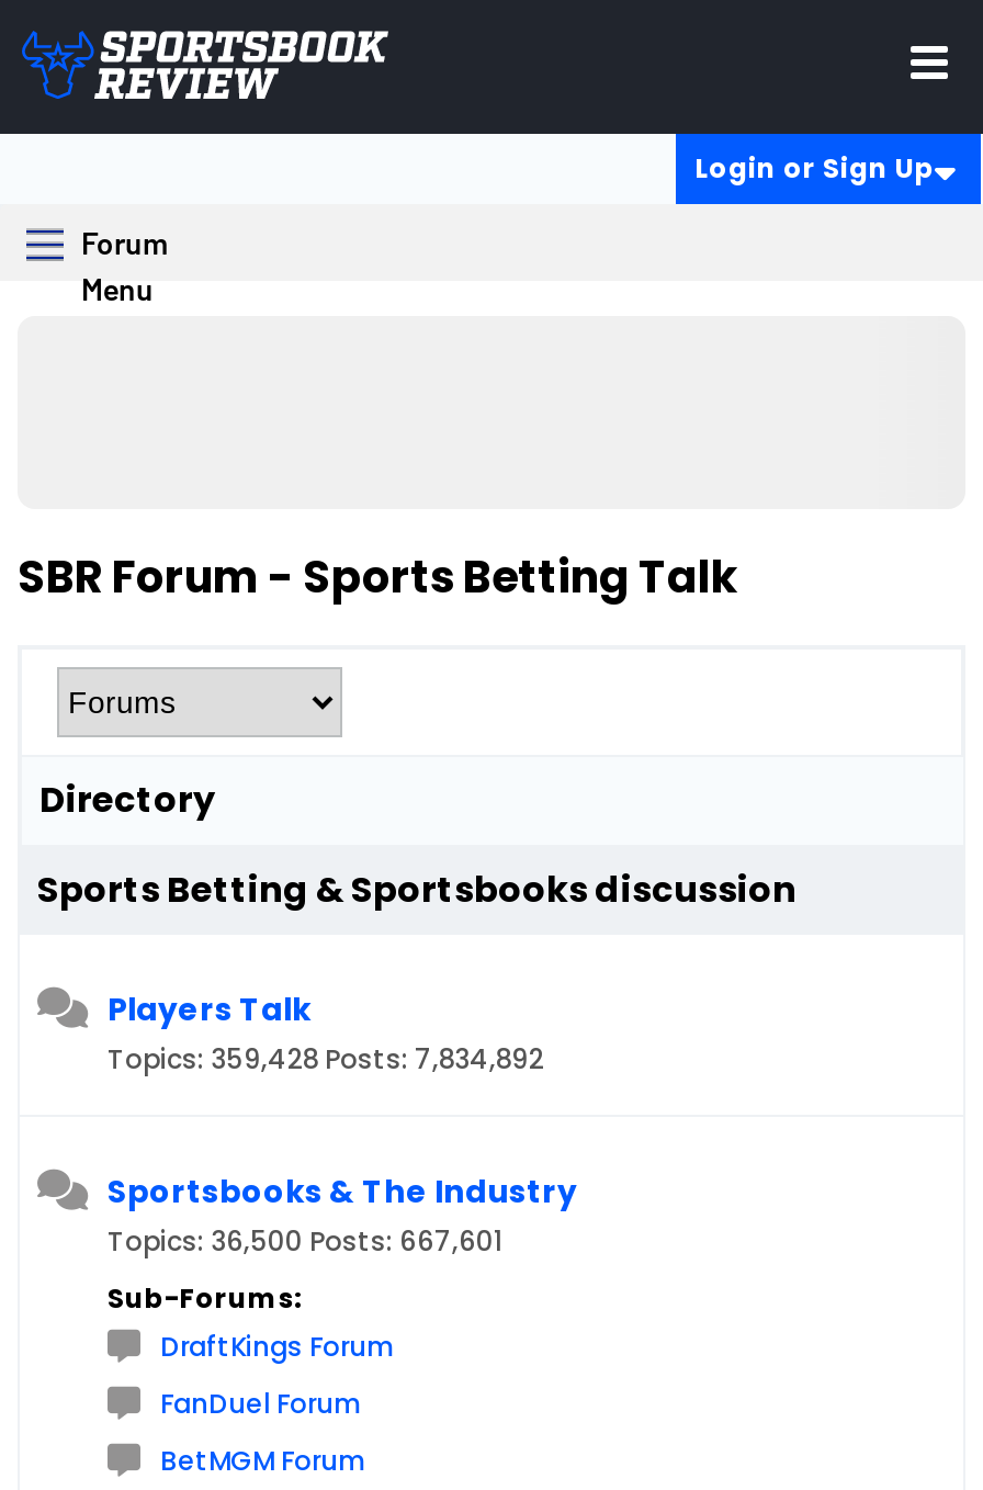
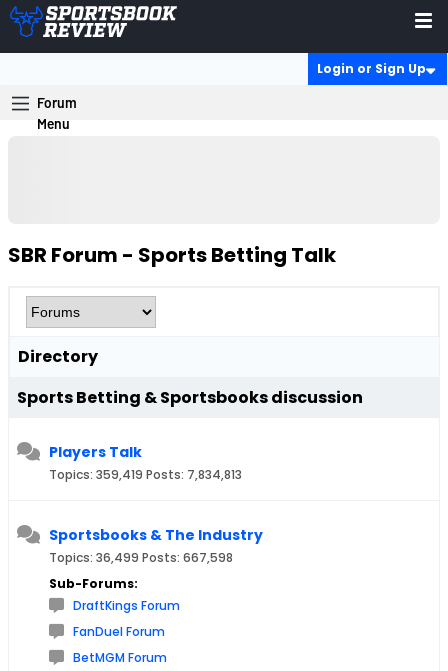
[108,1040,544,1077] Topics: 359,428 Posts: 7,834,892 -> [49,466,242,483] Topics: 359,419 Posts: 7,834,813
[108,1222,502,1260] Topics: 36,500 Posts: 667,601 -> [49,549,233,566] Topics: 36,499 Posts: 667,598

